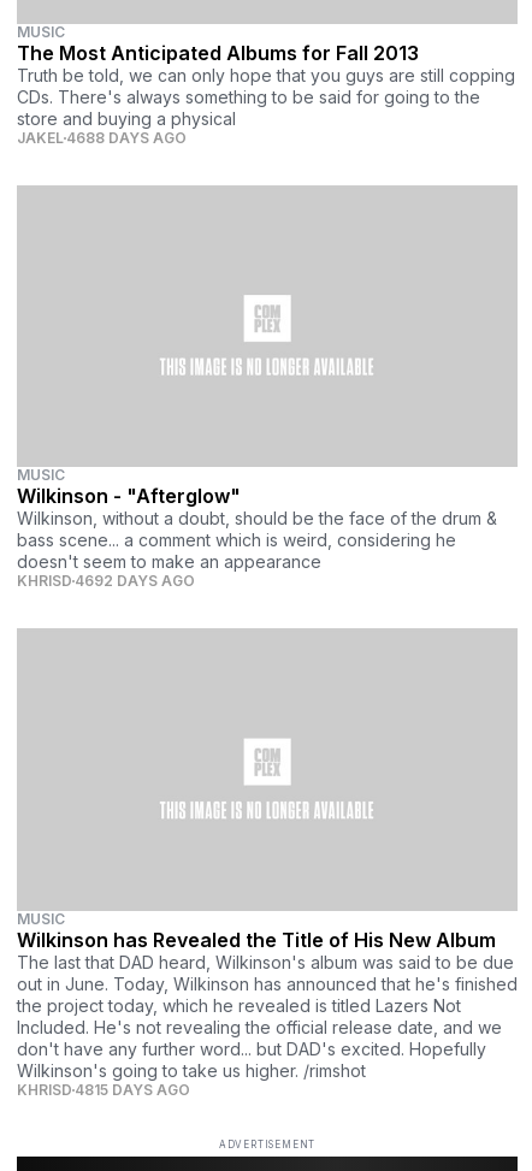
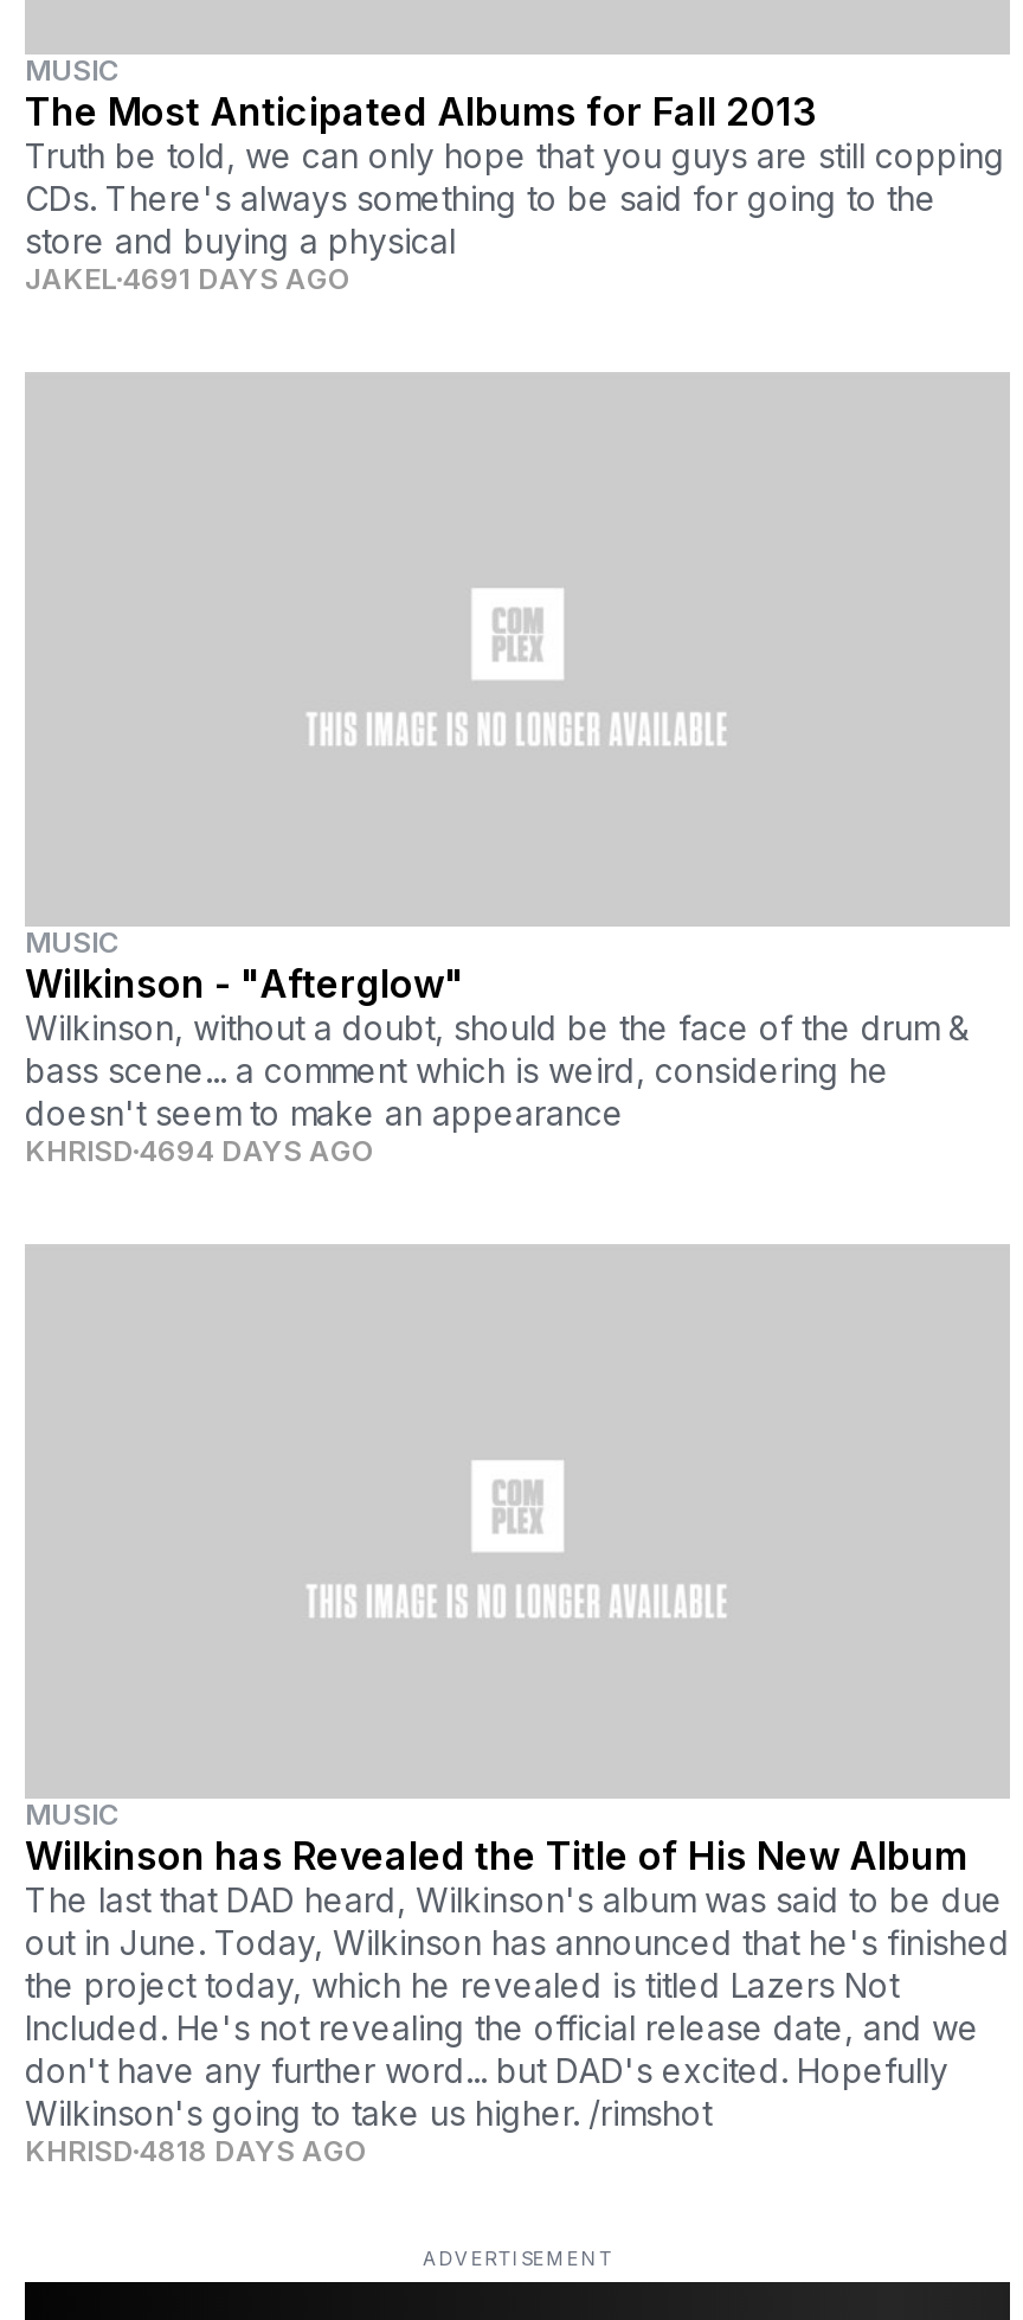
[17,129,187,147] JAKEL 4688 DAYS AGO -> [25,260,352,295] JAKEL 4691 DAYS AGO
[17,572,195,590] KHRISD 4692 DAYS AGO -> [25,1133,375,1168] KHRISD 4694 DAYS AGO
[17,1080,190,1098] KHRISD 4815 DAYS AGO -> [25,2133,368,2169] KHRISD 4818 DAYS AGO

